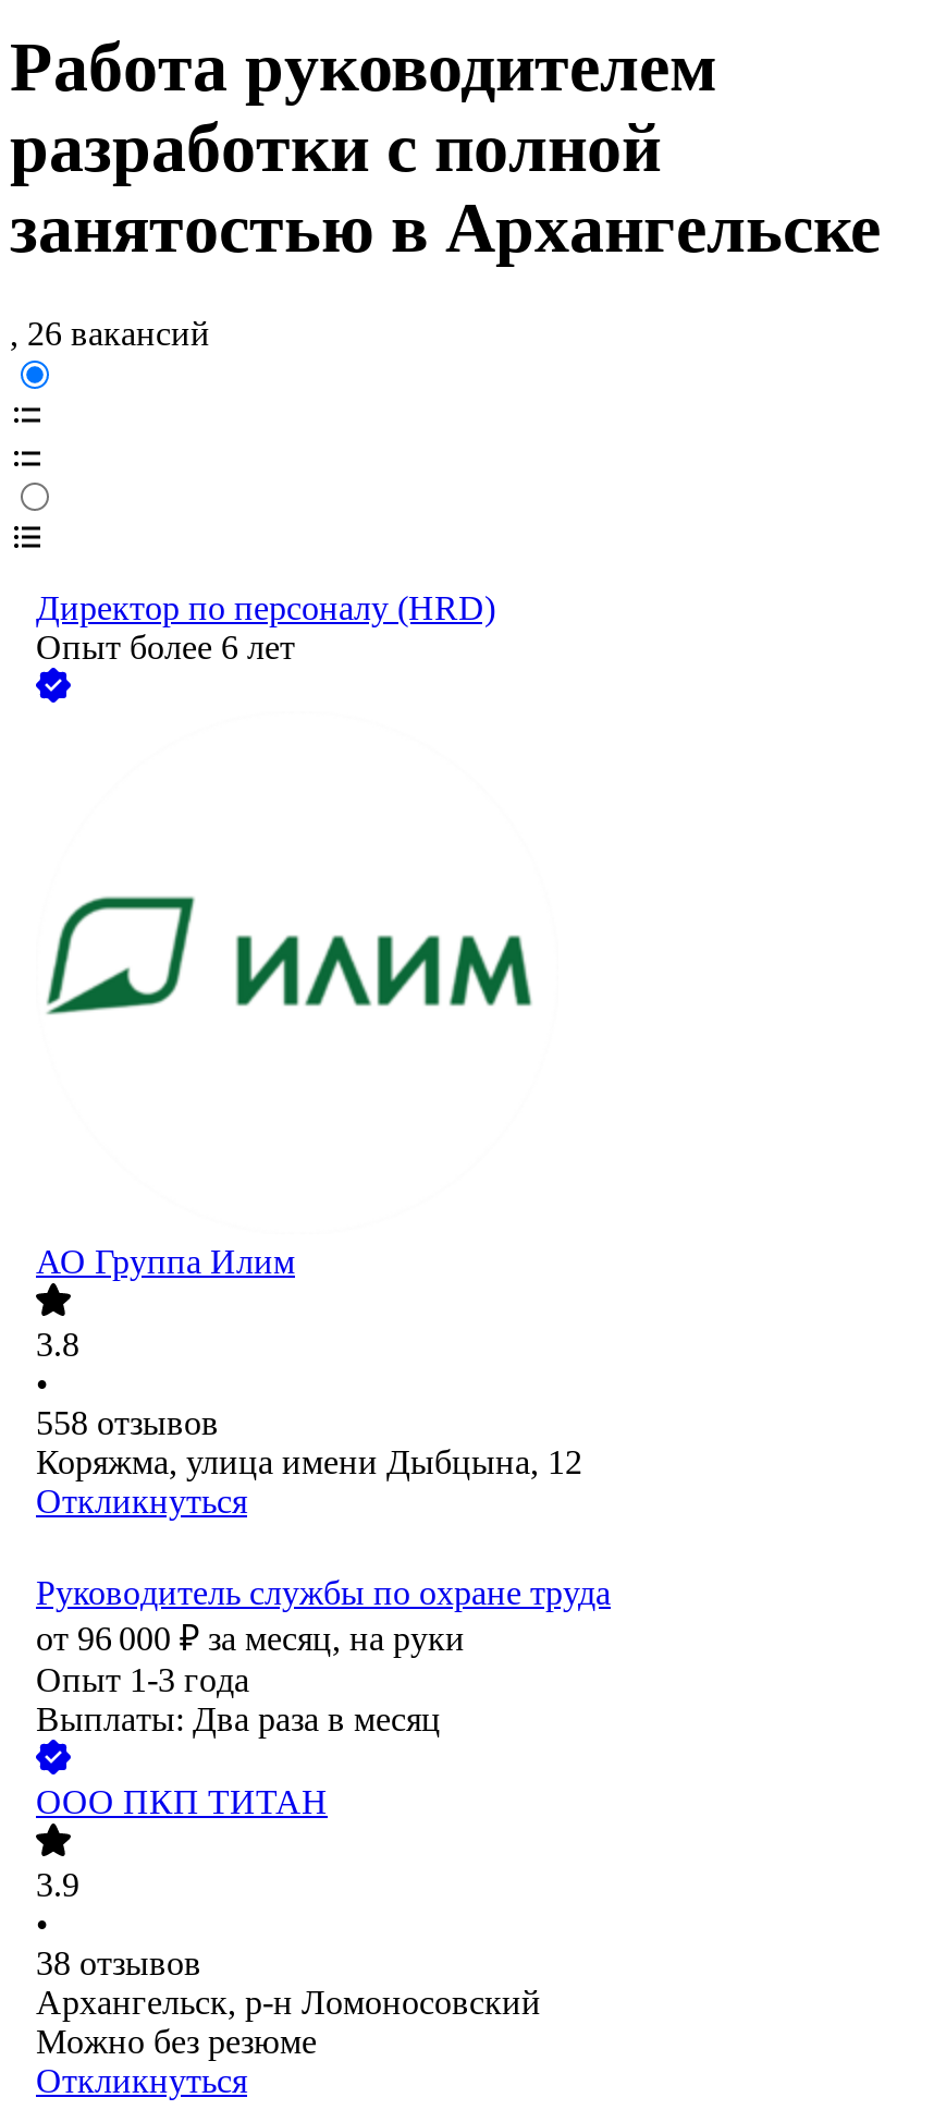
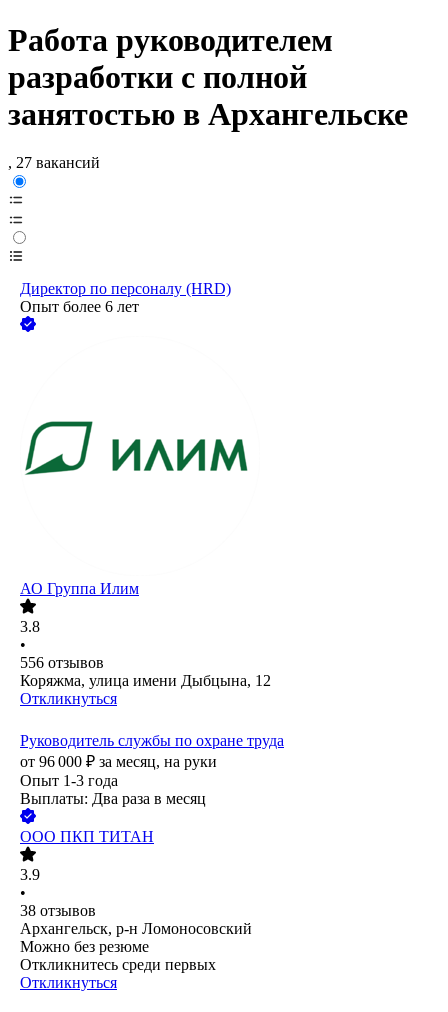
[10,316,210,353] , 26 вакансий -> [8,154,100,171] , 27 вакансий
[36,1405,219,1442] 558 отзывов -> [20,654,104,671] 556 отзывов
none -> [20,956,216,973] Откликнитесь среди первых

